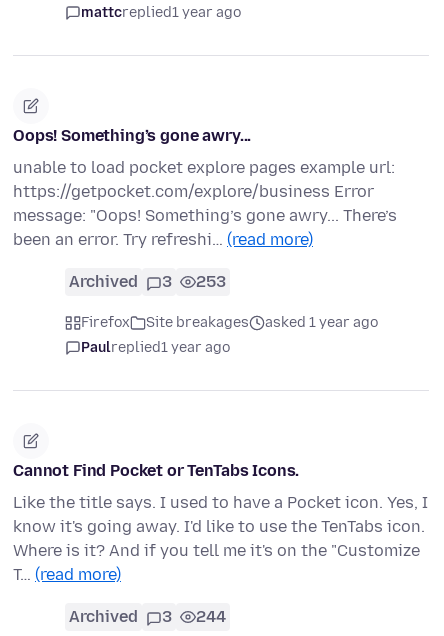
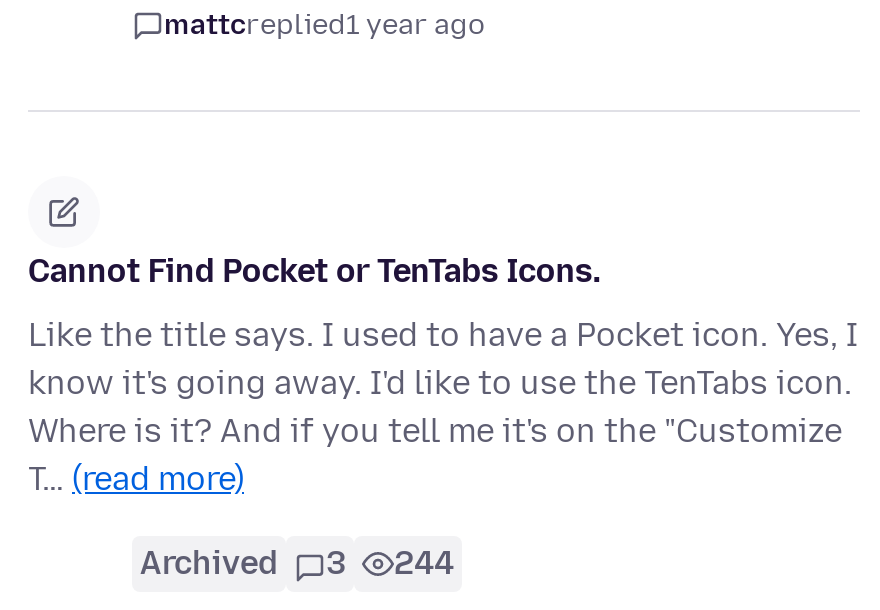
[13,126,397,356] Oops! Something’s gone awry... | unable to load pocket explore pages example url: | https://getpocket.com/explore/business Error | message: "Oops! Something’s gone awry... There’s | been an error. Try refreshi… (read more) | Archived | 3 | 253 | Firefox | Site breakages | asked 1 year ago | Paulreplied 1 year ago -> none

